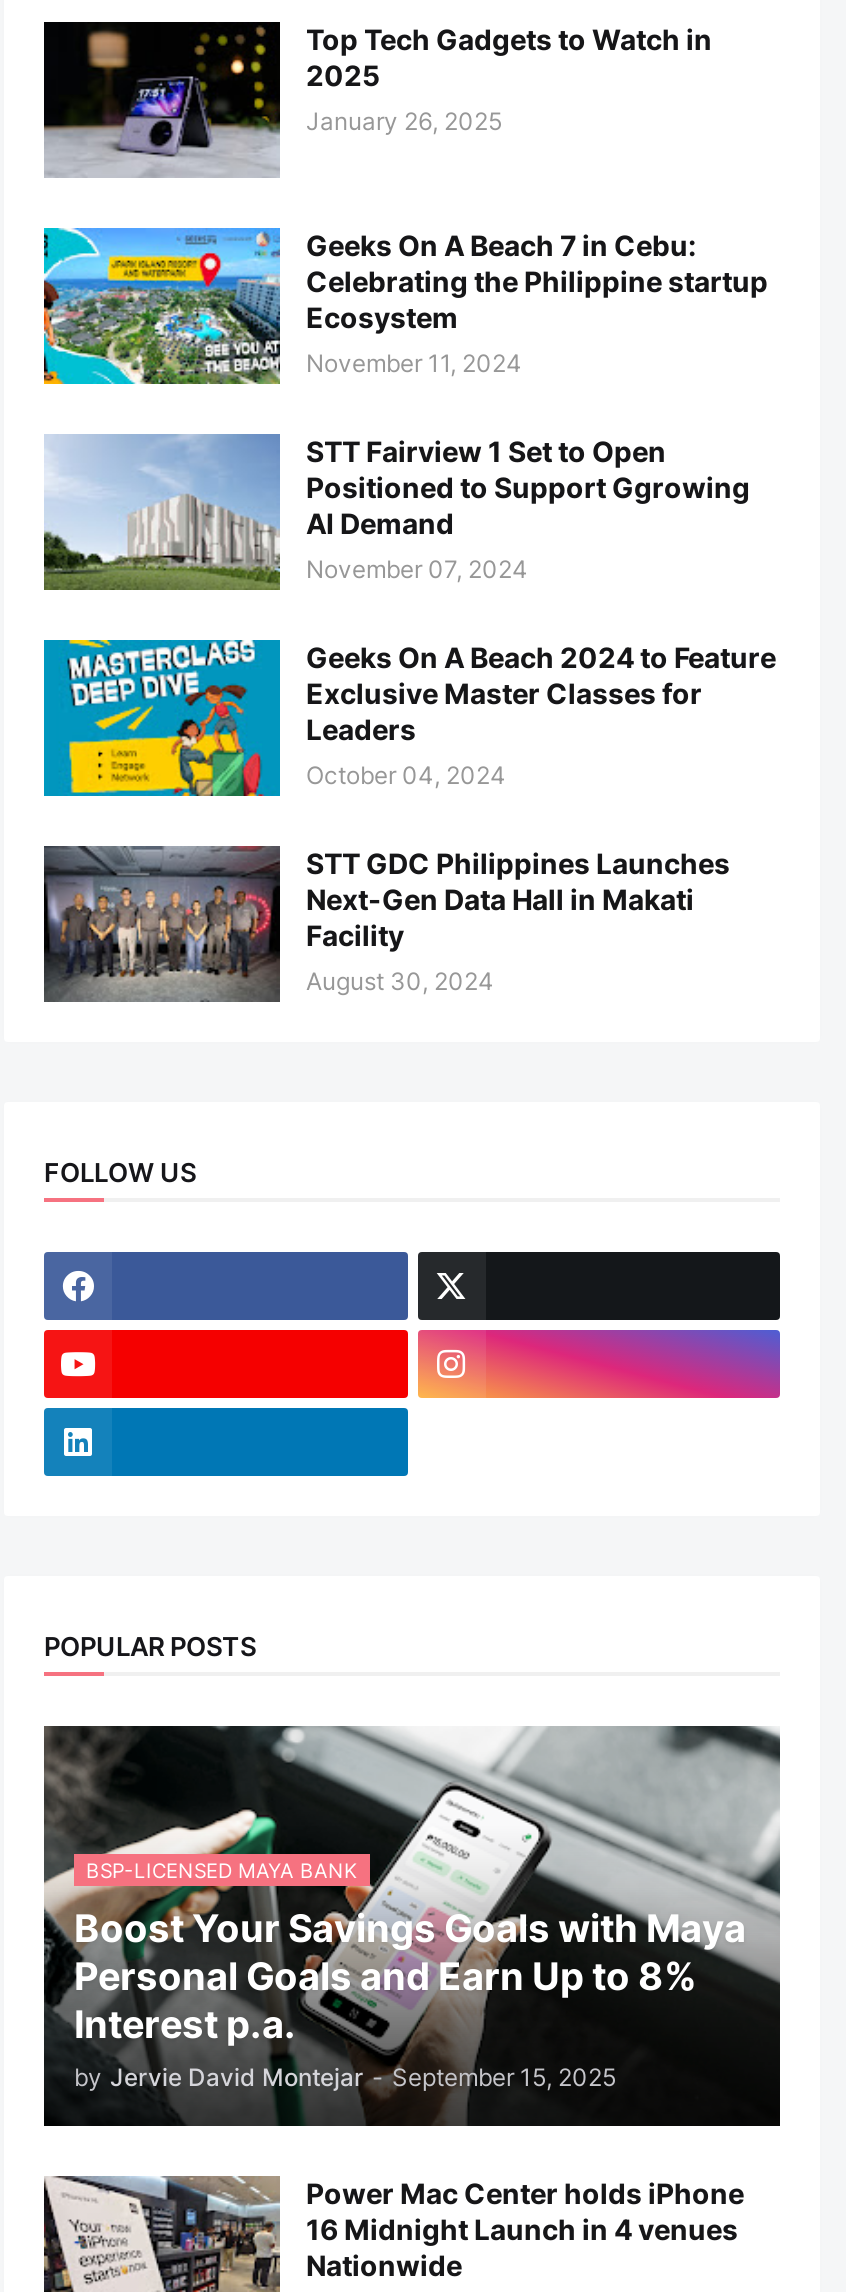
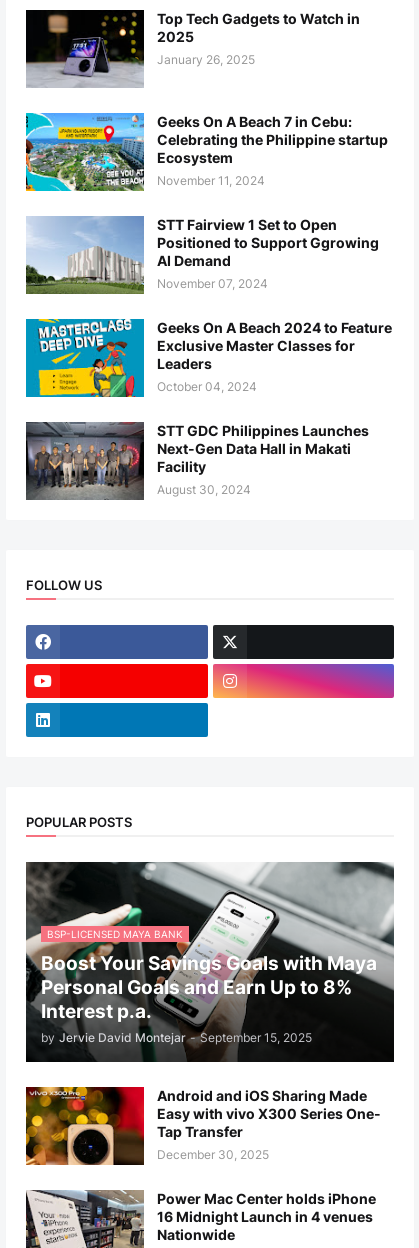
none -> [25,1086,381,1166] [image] | Android and iOS Sharing Made | Easy with vivo X300 Series One- | Tap Transfer | December 30, 2025

